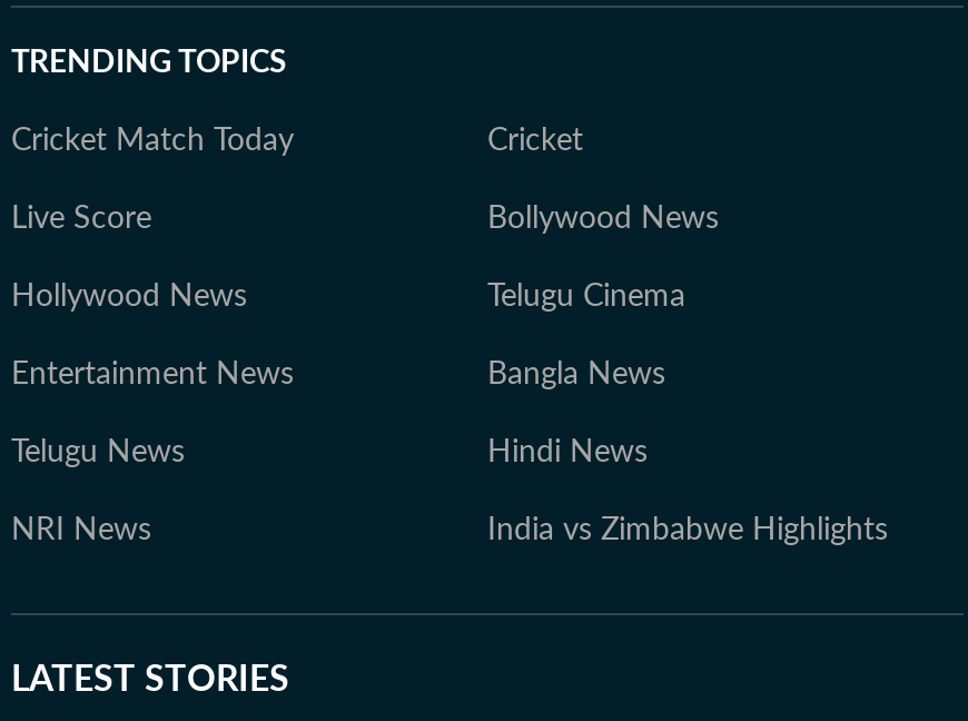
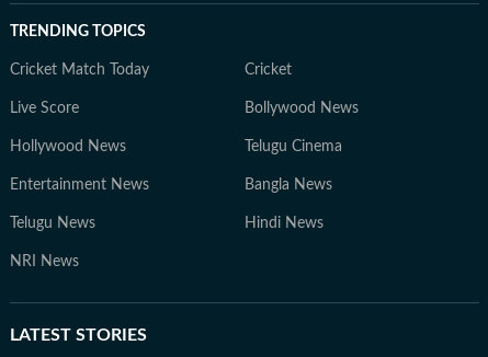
[487,514,888,546] India vs Zimbabwe Highlights -> none

